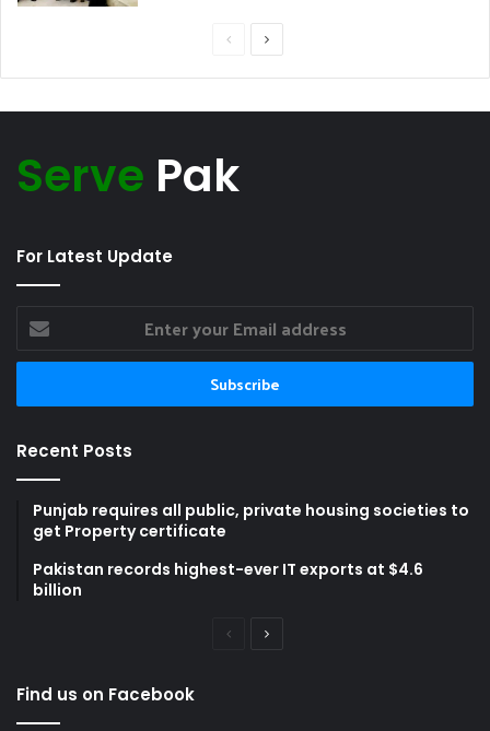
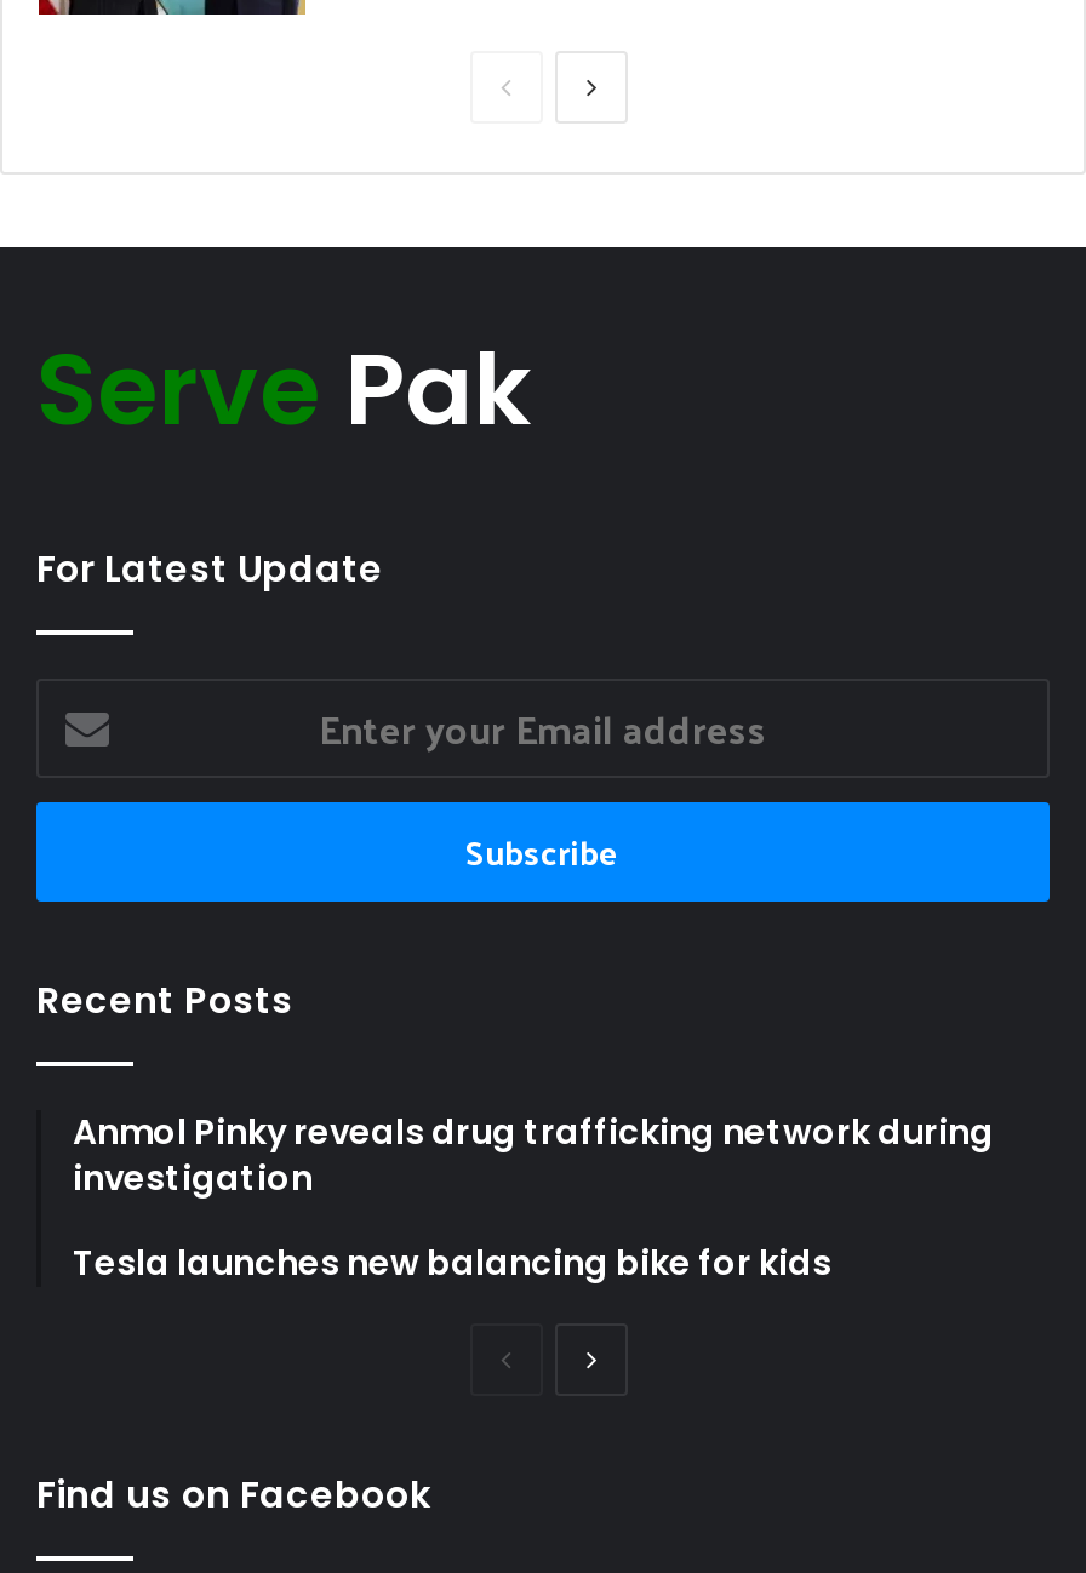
[33,499,469,542] Punjab requires all public, private housing societies to | get Property certificate -> [73,1107,994,1201] Anmol Pinky reveals drug trafficking network during | investigation
[33,558,423,601] Pakistan records highest-ever IT exports at $4.6 | billion -> [73,1238,831,1286] Tesla launches new balancing bike for kids

